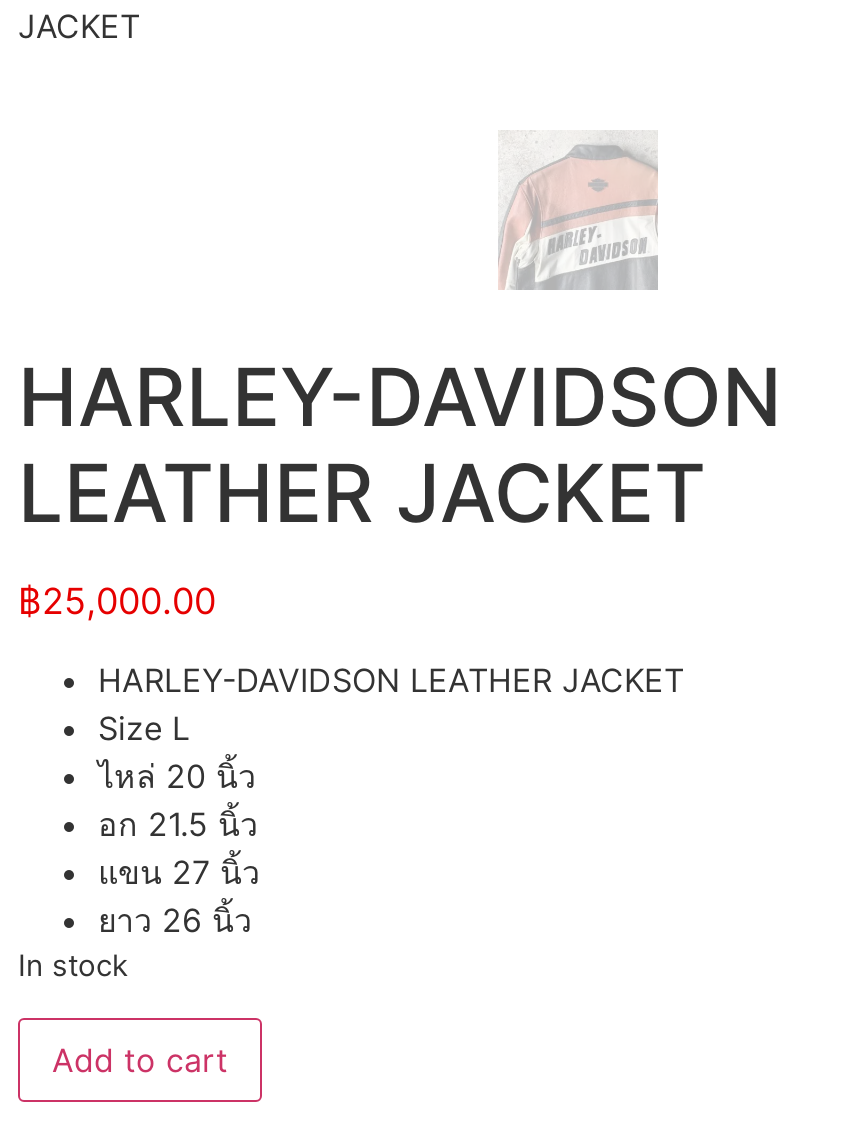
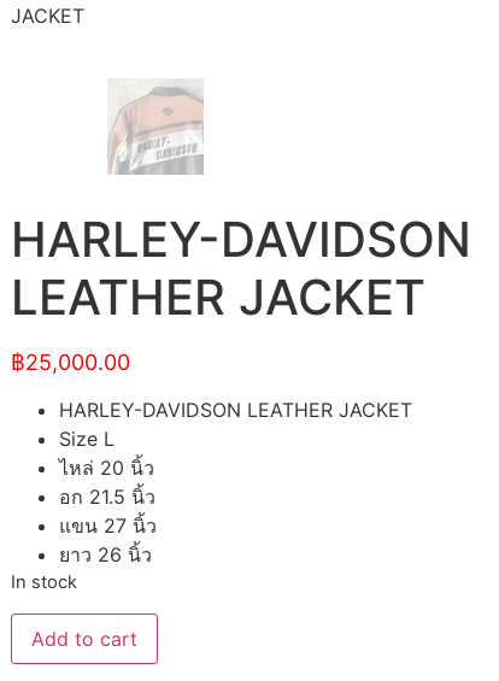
none -> [107,80,204,175] [image]
[498,132,658,290] [image] -> none

